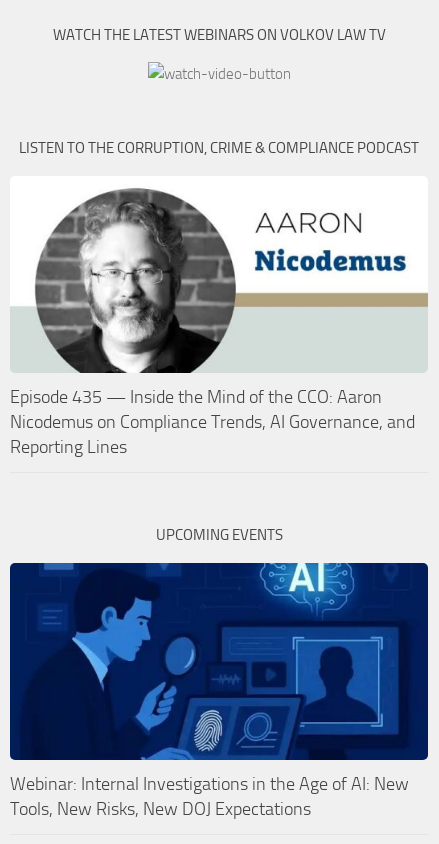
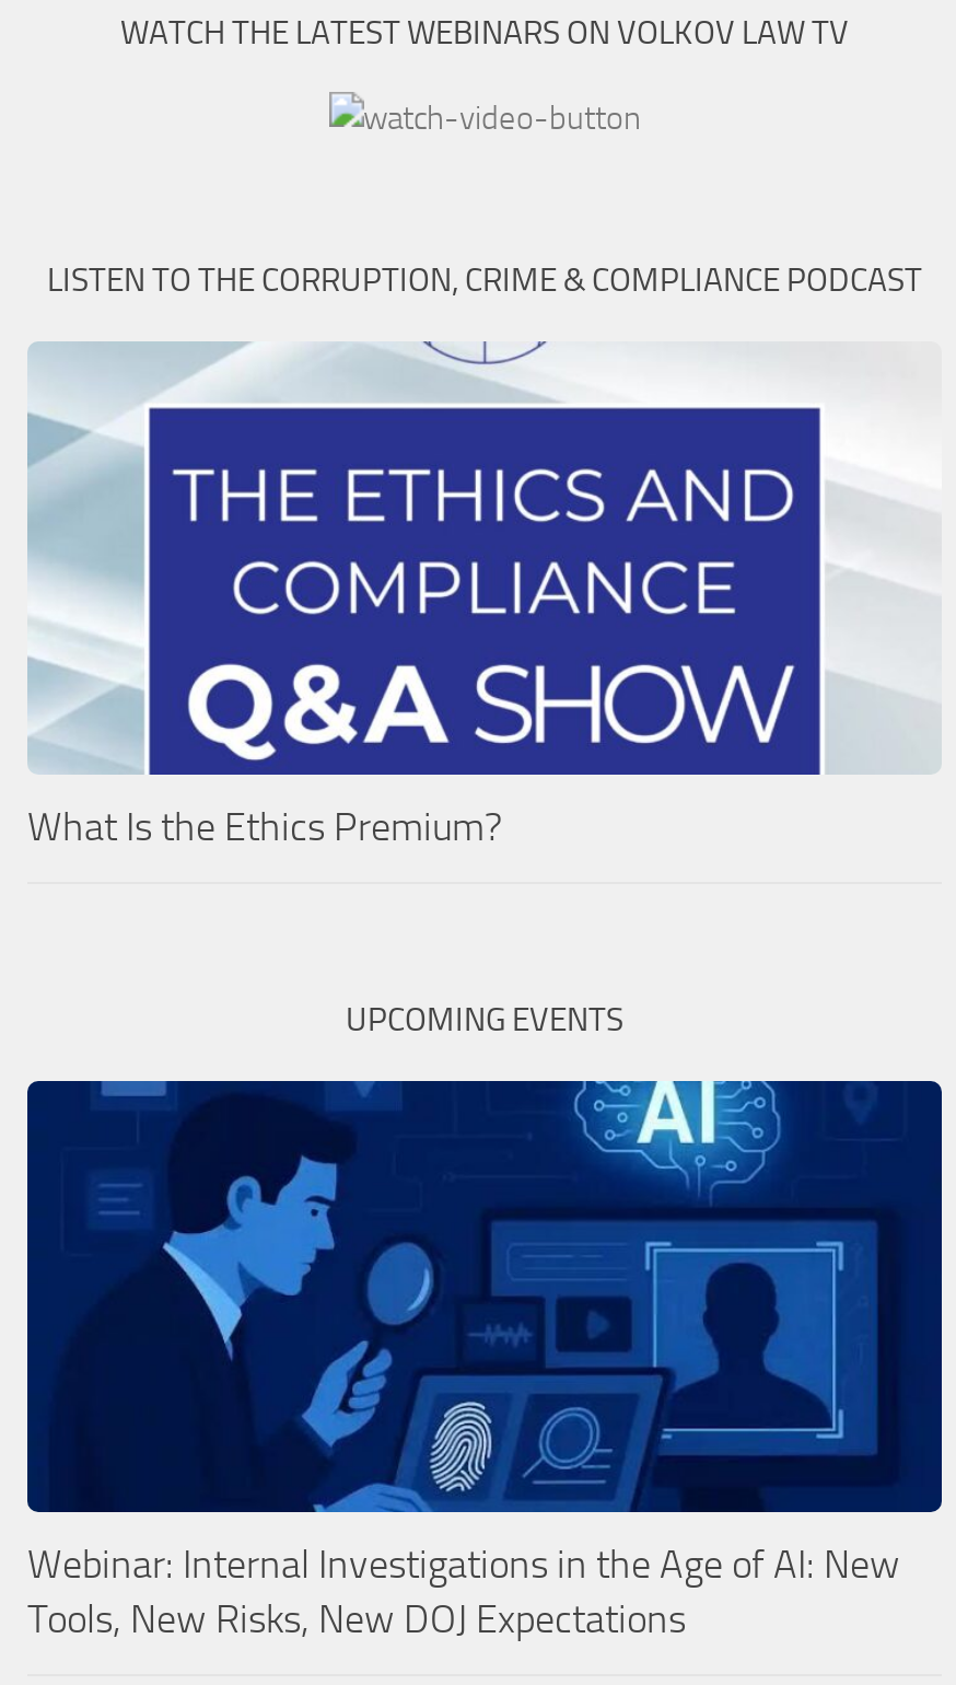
[10,188,428,374] [image] -> [27,339,935,676] [image]
[10,386,415,458] Episode 435 — Inside the Mind of the CCO: Aaron | Nicodemus on Compliance Trends, AI Governance, and | Reporting Lines -> [27,802,502,850] What Is the Ethics Premium?

